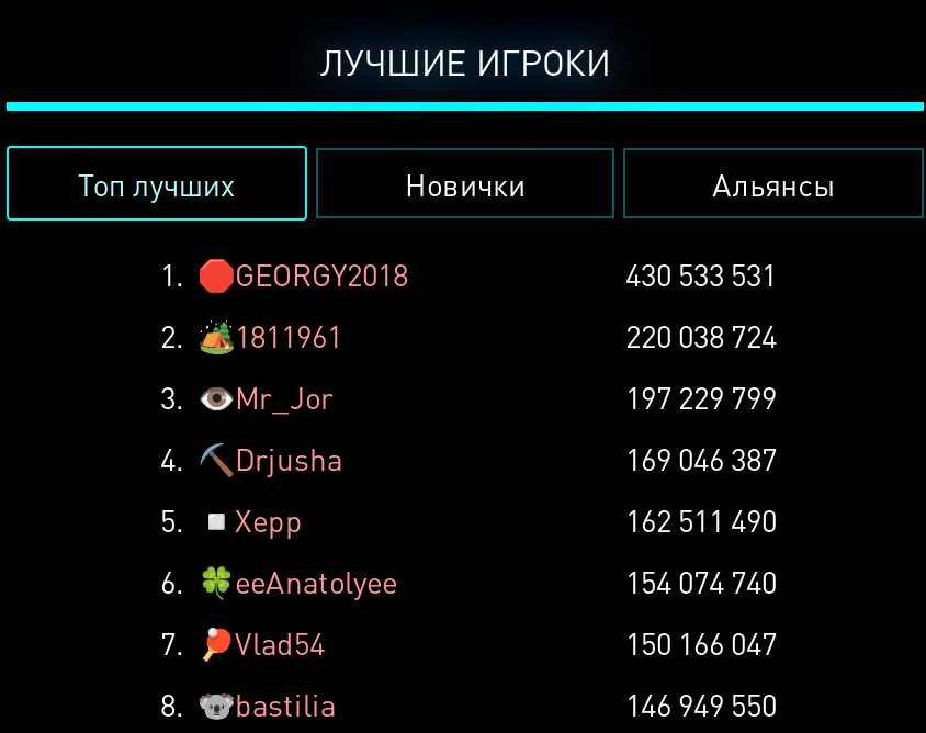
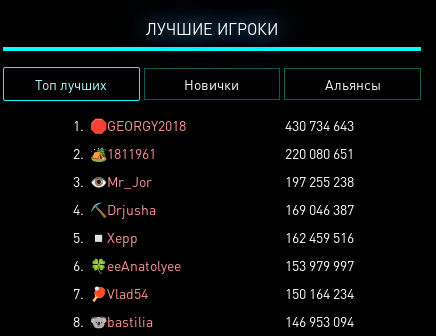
[625,253,777,293] 430 533 531 -> [285,116,354,134] 430 734 643
[625,315,777,354] 220 038 724 -> [285,144,354,162] 220 080 651
[625,376,777,416] 197 229 799 -> [285,172,354,190] 197 255 238
[625,499,777,539] 162 511 490 -> [285,228,354,246] 162 459 516
[625,561,777,600] 154 074 740 -> [285,256,354,274] 153 979 997
[625,622,777,662] 150 166 047 -> [285,284,354,302] 150 164 234
[625,684,777,723] 146 949 550 -> [285,312,354,330] 146 953 094

